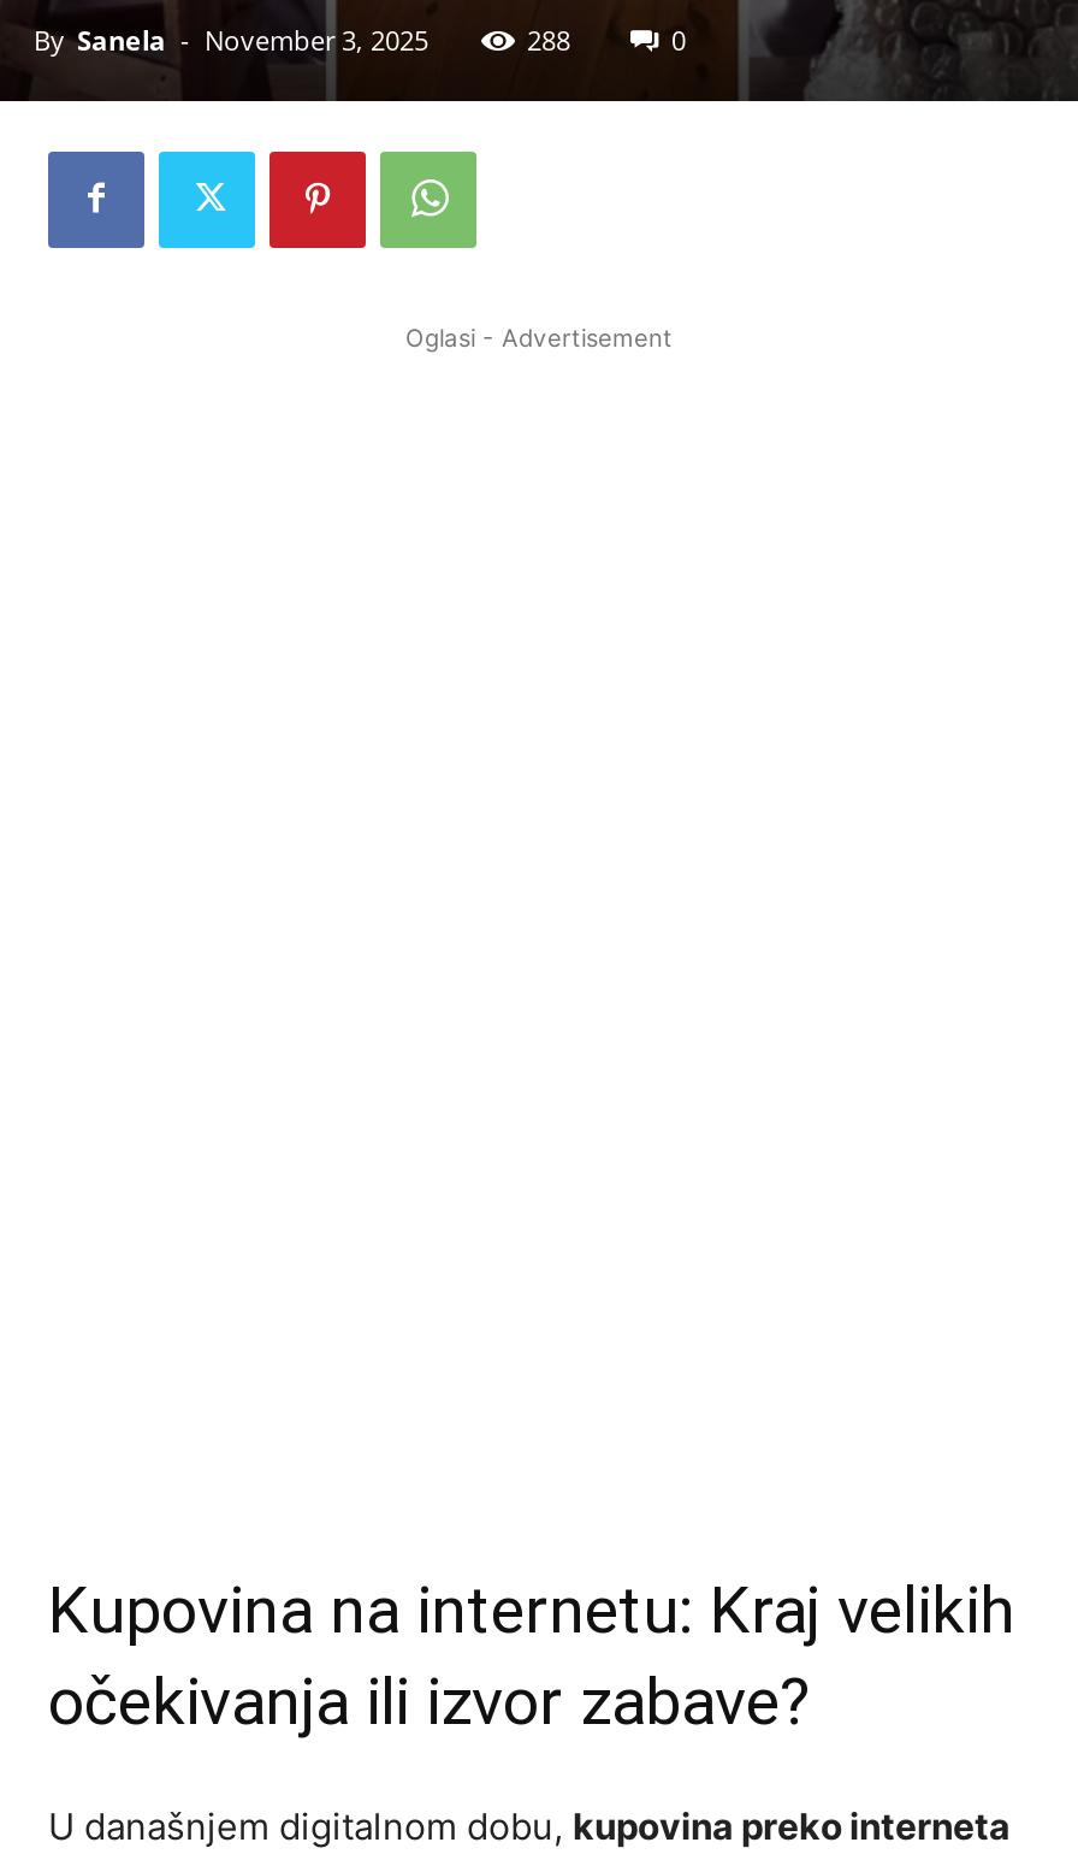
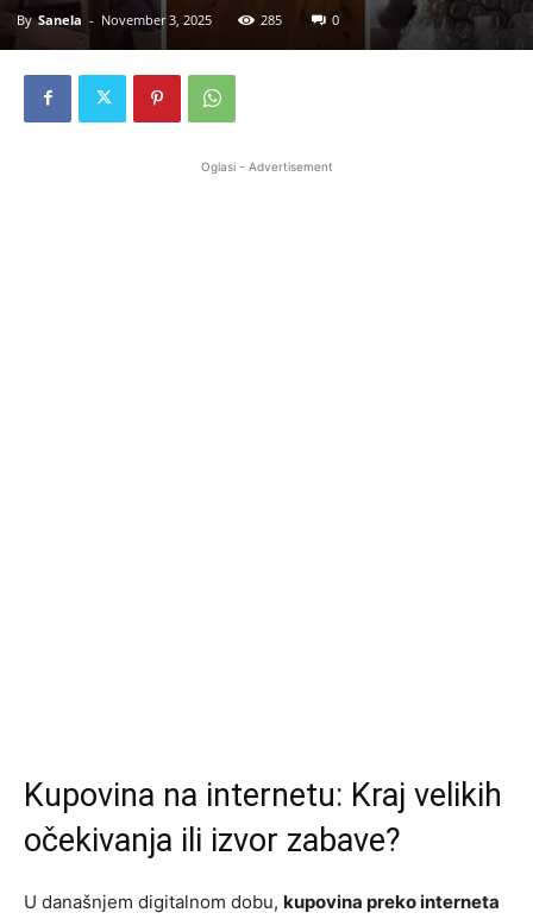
[527,21,570,57] 288 -> [261,10,282,28] 285

